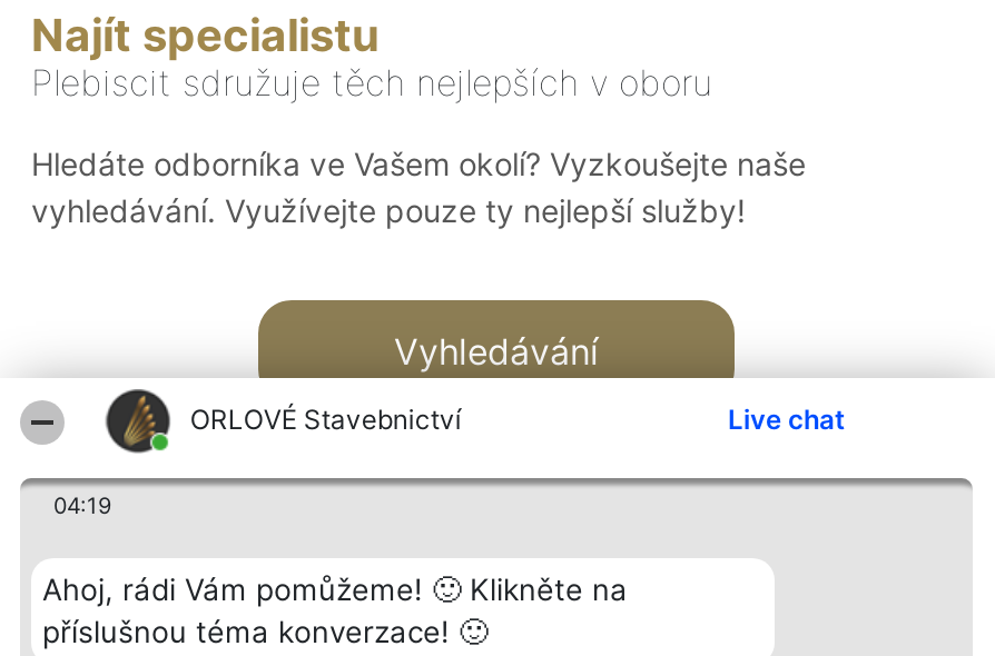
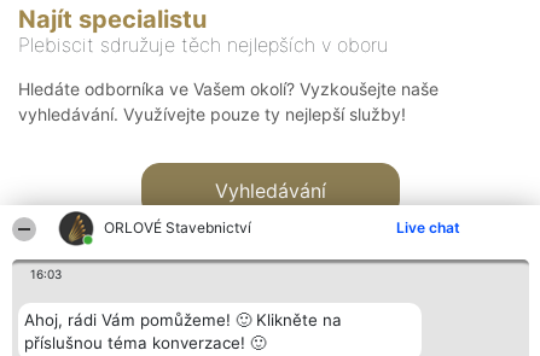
[53,491,111,518] 04:19 -> [30,267,62,281] 16:03

